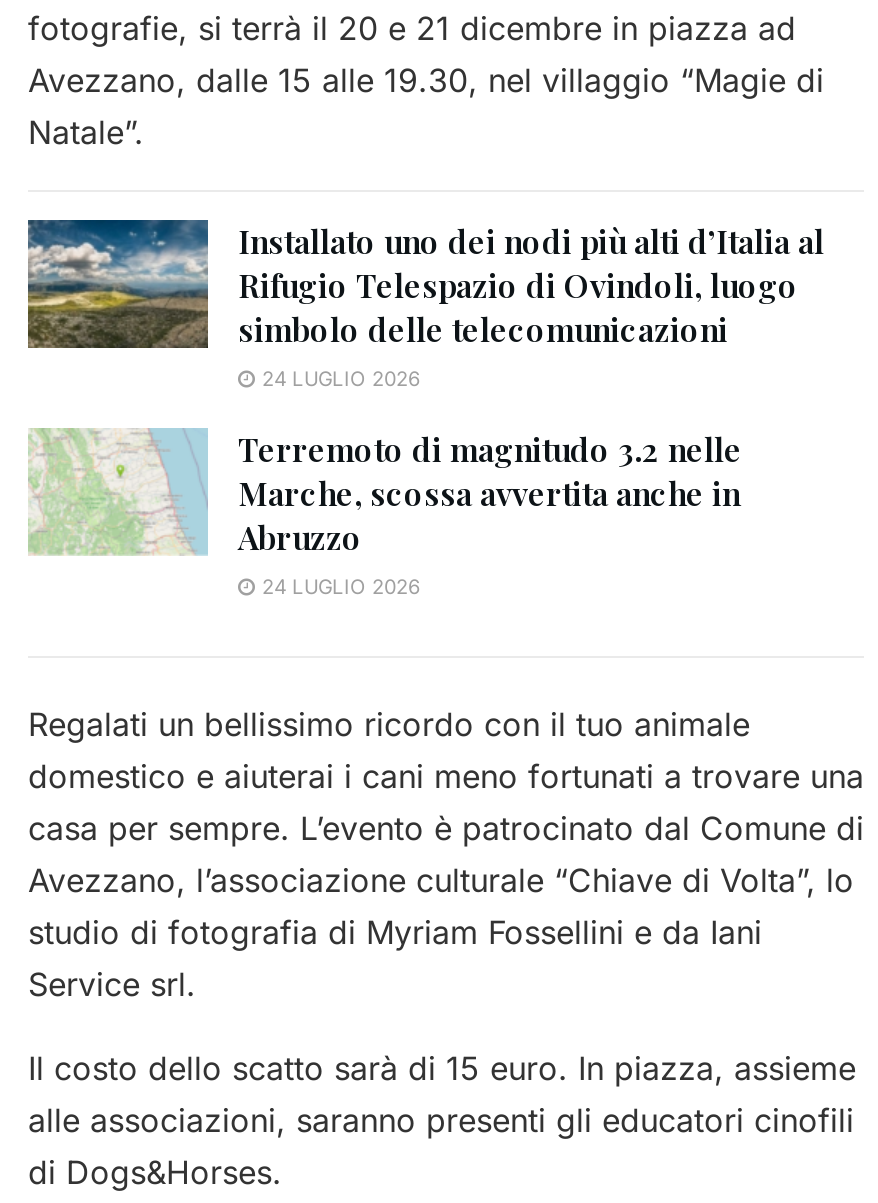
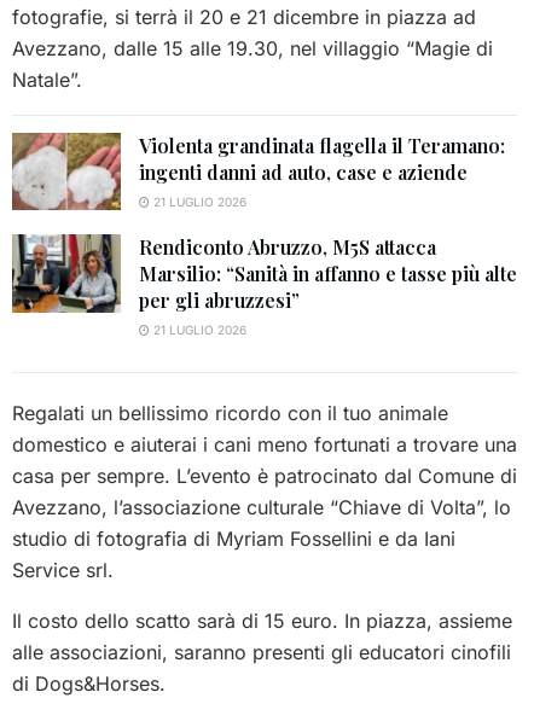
[26,218,824,390] [image] | Installato uno dei nodi più alti d’Italia al | Rifugio Telespazio di Ovindoli, luogo | simbolo delle telecomunicazioni | 24 LUGLIO 2026 -> [12,132,505,211] [image] | Violenta grandinata flagella il Teramano: | ingenti danni ad auto, case e aziende | 21 LUGLIO 2026
[28,428,742,598] [image] | Terremoto di magnitudo 3.2 nelle | Marche, scossa avvertita anche in | Abruzzo | 24 LUGLIO 2026 -> [11,233,517,337] [image] | Rendiconto Abruzzo, M5S attacca | Marsilio: “Sanità in affanno e tasse più alte | per gli abruzzesi” | 21 LUGLIO 2026

